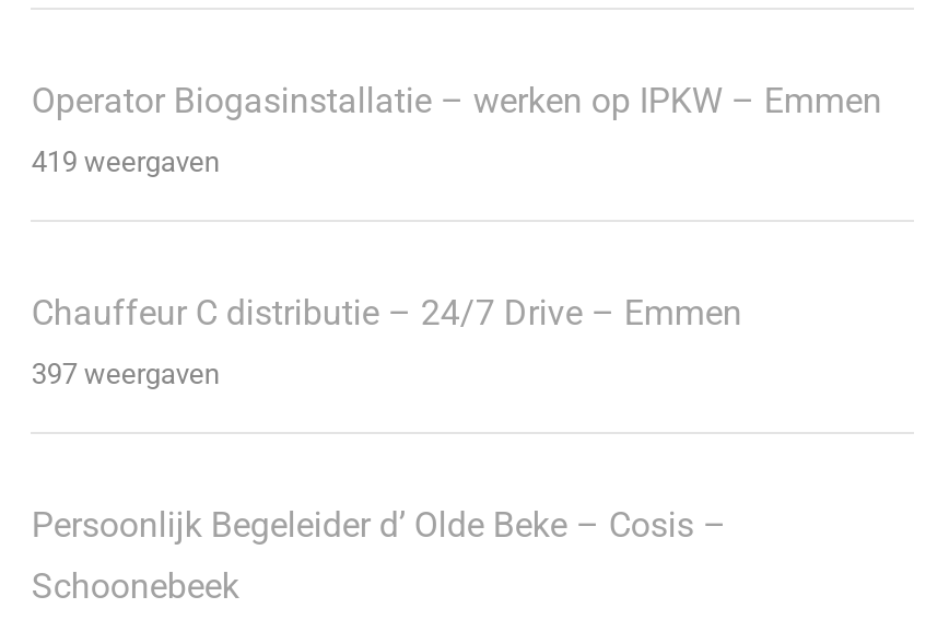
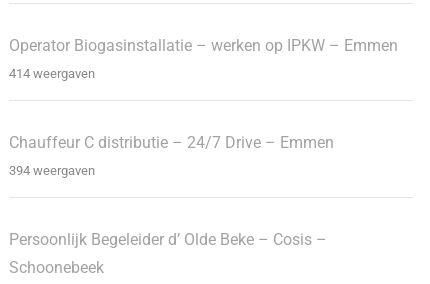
[31,145,220,178] 419 weergaven -> [9,66,95,81] 414 weergaven
[31,358,220,390] 397 weergaven -> [9,163,95,178] 394 weergaven

